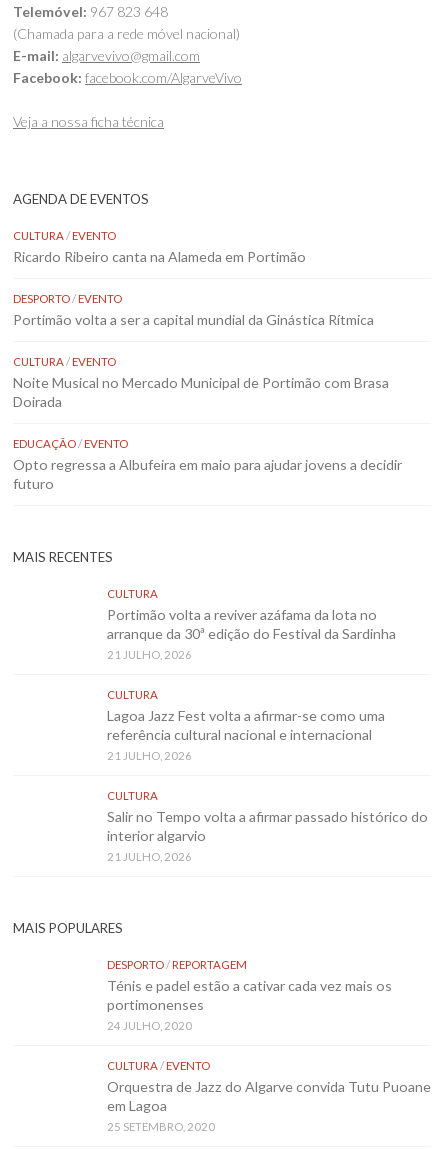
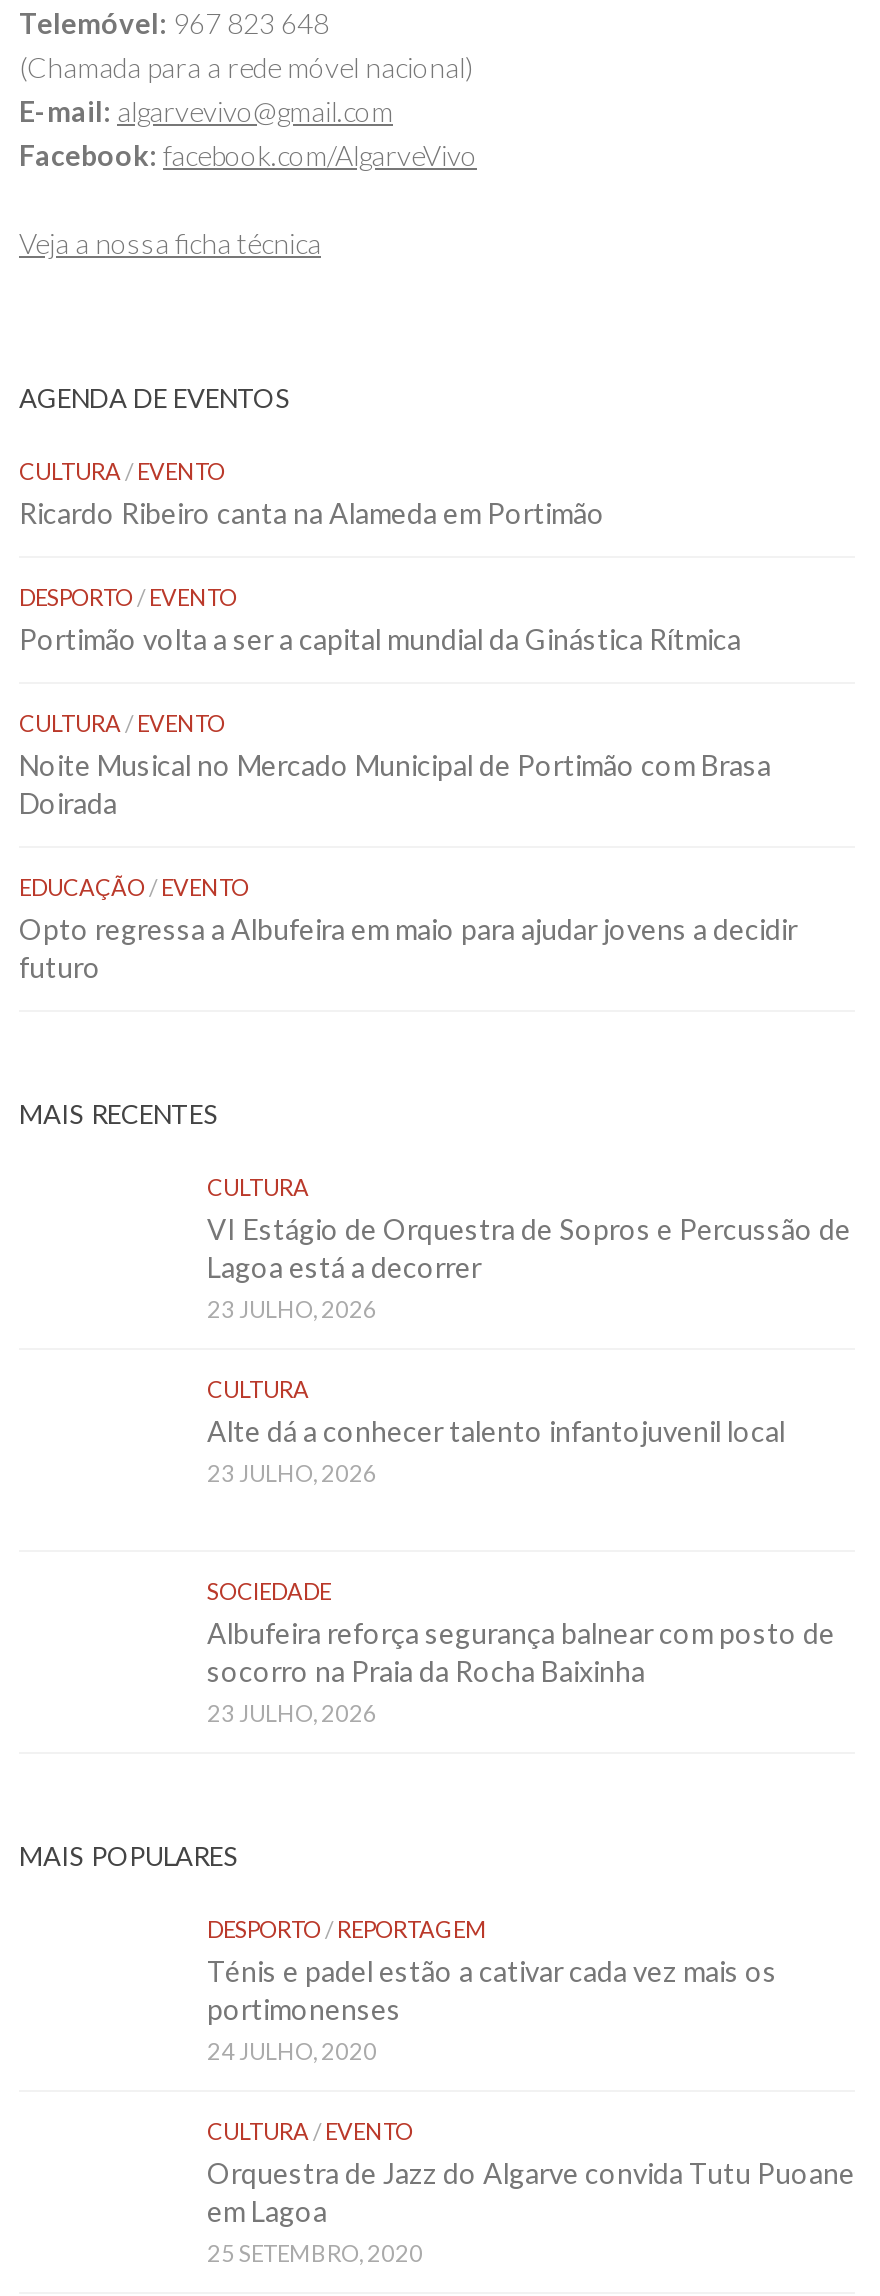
[107,606,396,661] Portimão volta a reviver azáfama da lota no | arranque da 30ª edição do Festival da Sardinha | 21 JULHO, 2026 -> [207,1211,851,1321] VI Estágio de Orquestra de Sopros e Percussão de | Lagoa está a decorrer | 23 JULHO, 2026
[107,707,385,762] Lagoa Jazz Fest volta a afirmar-se como uma | referência cultural nacional e internacional | 21 JULHO, 2026 -> [207,1413,785,1485] Alte dá a conhecer talento infantojuvenil local | 23 JULHO, 2026
[107,789,428,863] CULTURA | Salir no Tempo volta a afirmar passado histórico do | interior algarvio | 21 JULHO, 2026 -> [207,1577,835,1725] SOCIEDADE | Albufeira reforça segurança balnear com posto de | socorro na Praia da Rocha Baixinha | 23 JULHO, 2026

